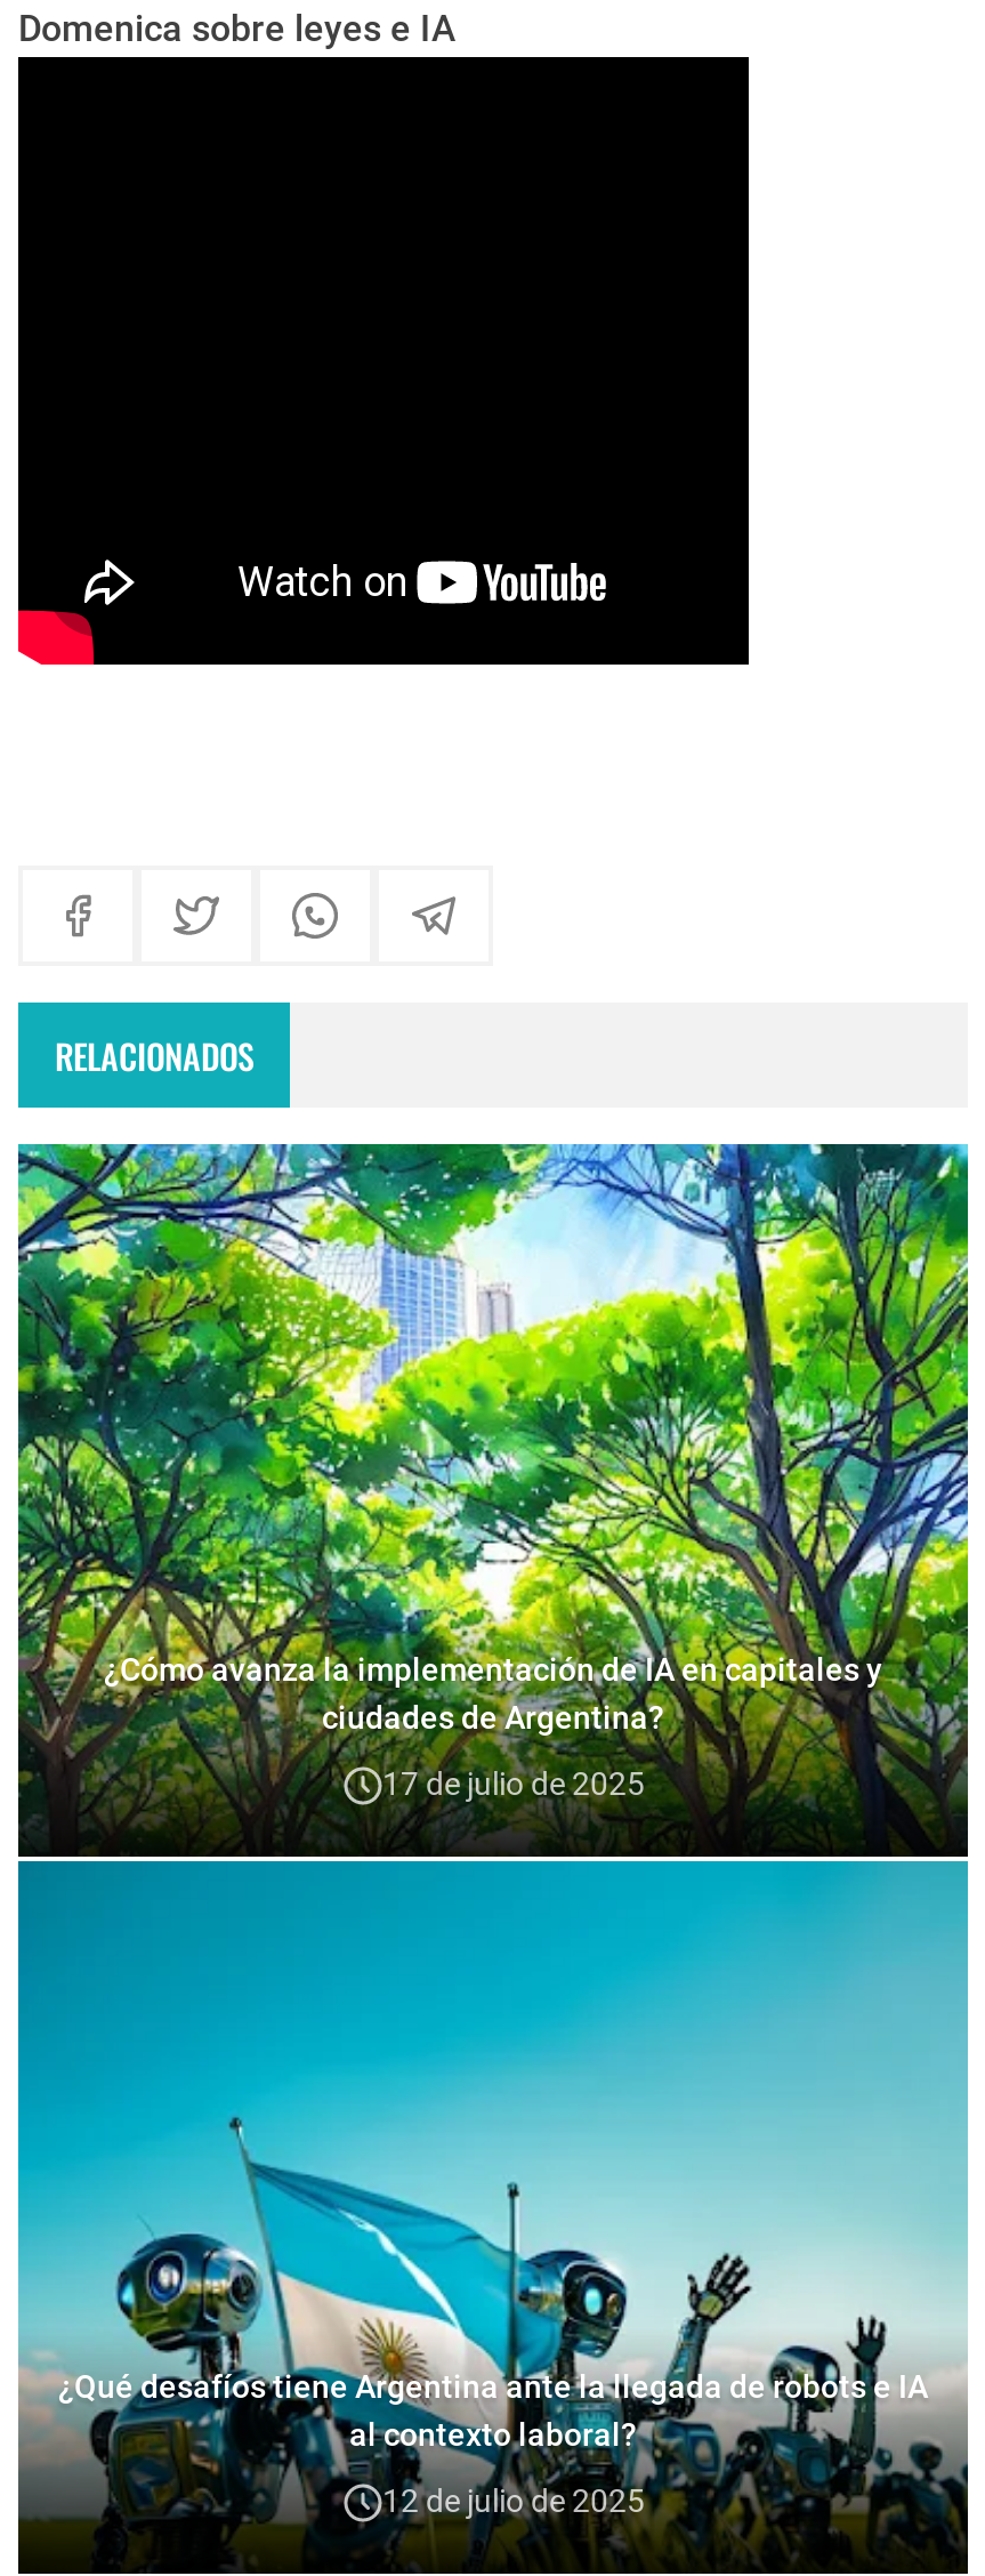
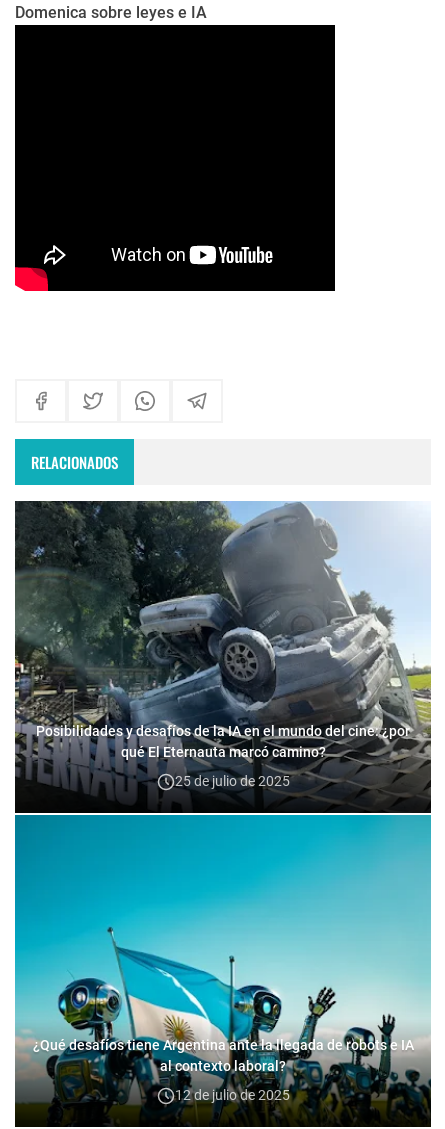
[16,1142,970,1848] [image] | ¿Cómo avanza la implementación de IA en capitales y | ciudades de Argentina? -> [14,500,432,808] [image] | Posibilidades y desafíos de la IA en el mundo del cine: ¿por | qué El Eternauta marcó camino?
[382,1766,645,1803] 17 de julio de 2025 -> [174,773,289,789] 25 de julio de 2025

